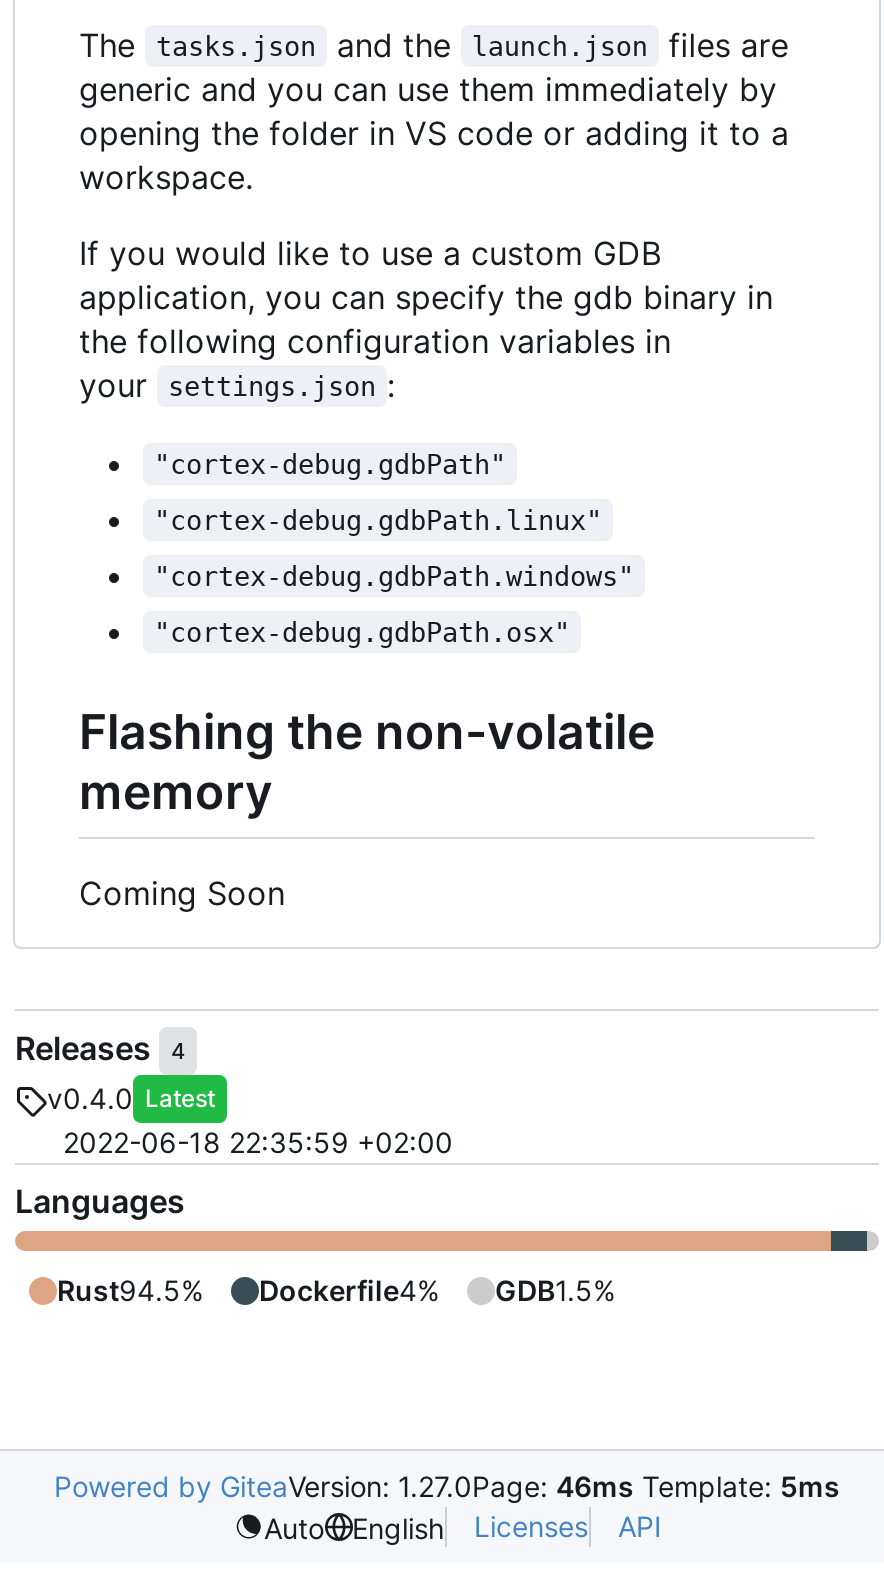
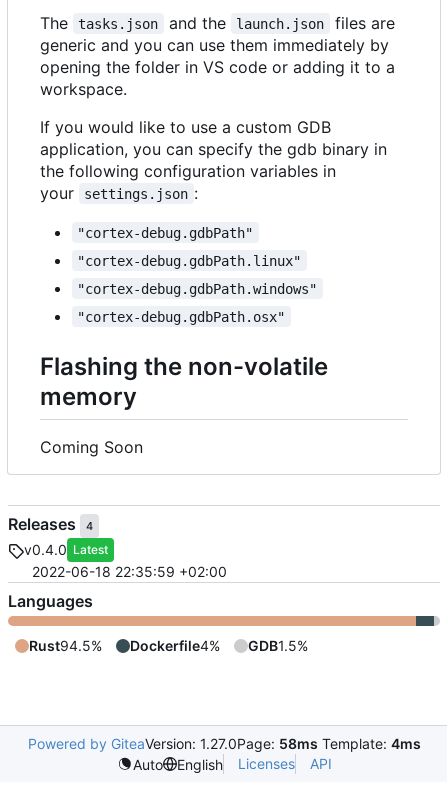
[54,1469,840,1503] Powered by GiteaVersion: 1.27.0Page: 46ms Template: 5ms -> [27,735,420,752] Powered by GiteaVersion: 1.27.0Page: 58ms Template: 4ms

